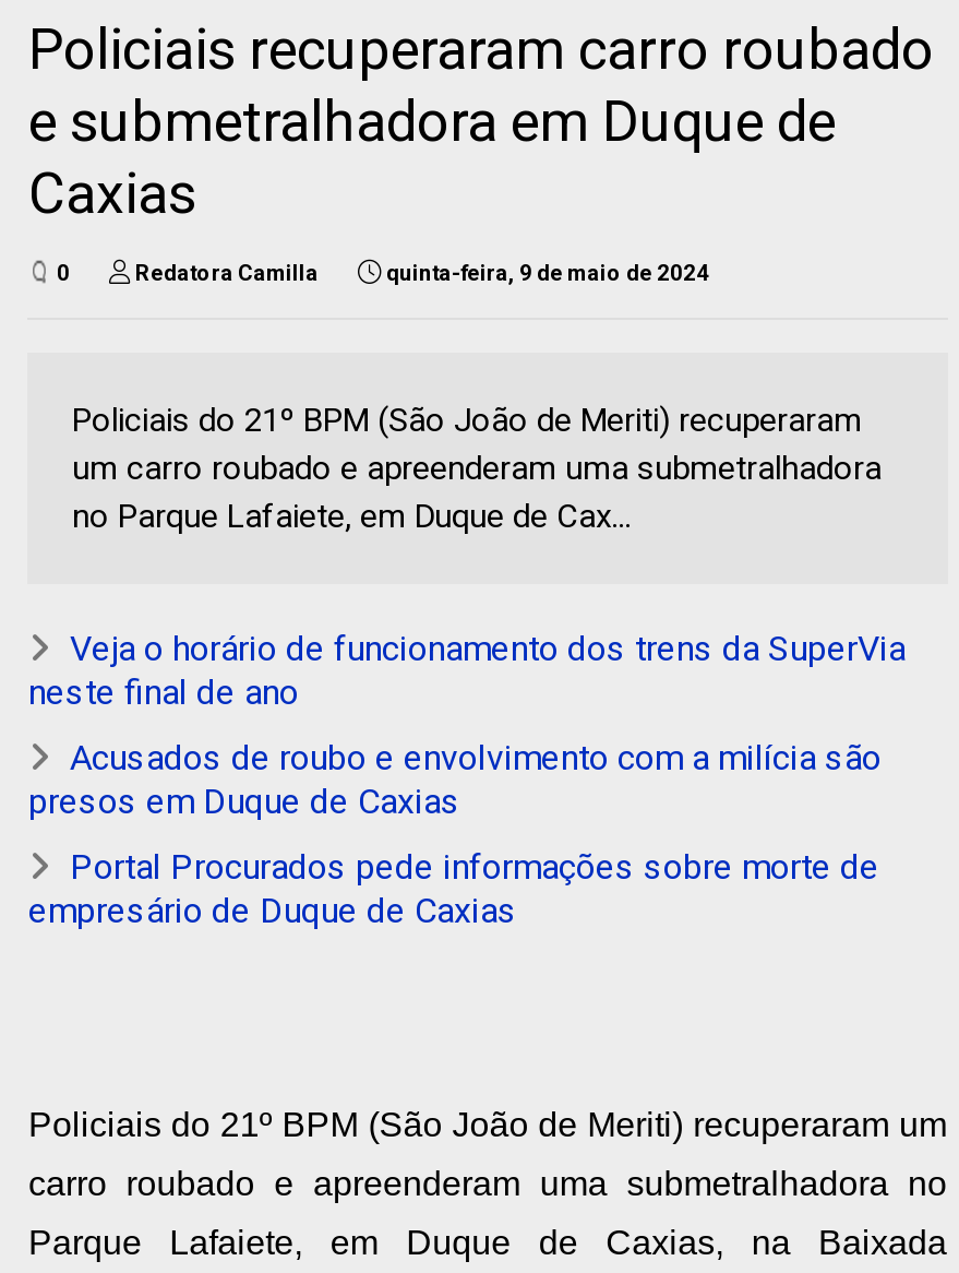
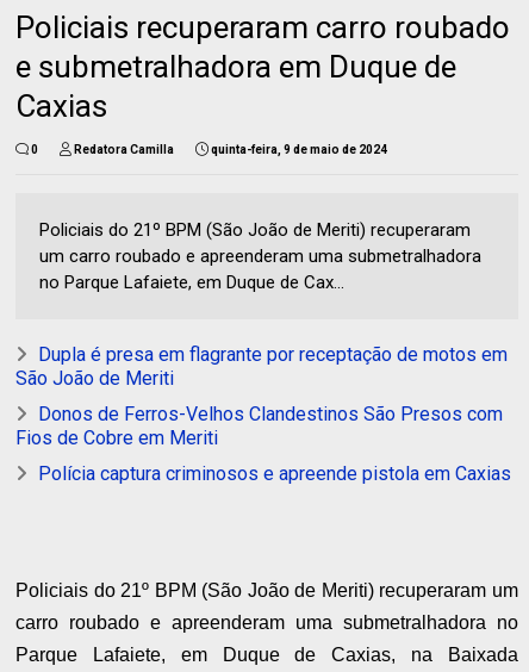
[28,628,905,713] Veja o horário de funcionamento dos trens da SuperVia | neste final de ano -> [16,343,508,390] Dupla é presa em flagrante por receptação de motos em | São João de Meriti
[28,737,881,822] Acusados de roubo e envolvimento com a milícia são | presos em Duque de Caxias -> [16,403,503,449] Donos de Ferros-Velhos Clandestinos São Presos com | Fios de Cobre em Meriti
[28,846,879,931] Portal Procurados pede informações sobre morte de | empresário de Duque de Caxias -> [39,462,512,485] Polícia captura criminosos e apreende pistola em Caxias

